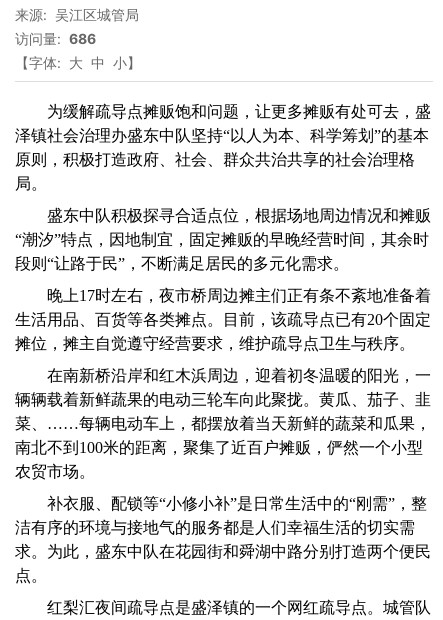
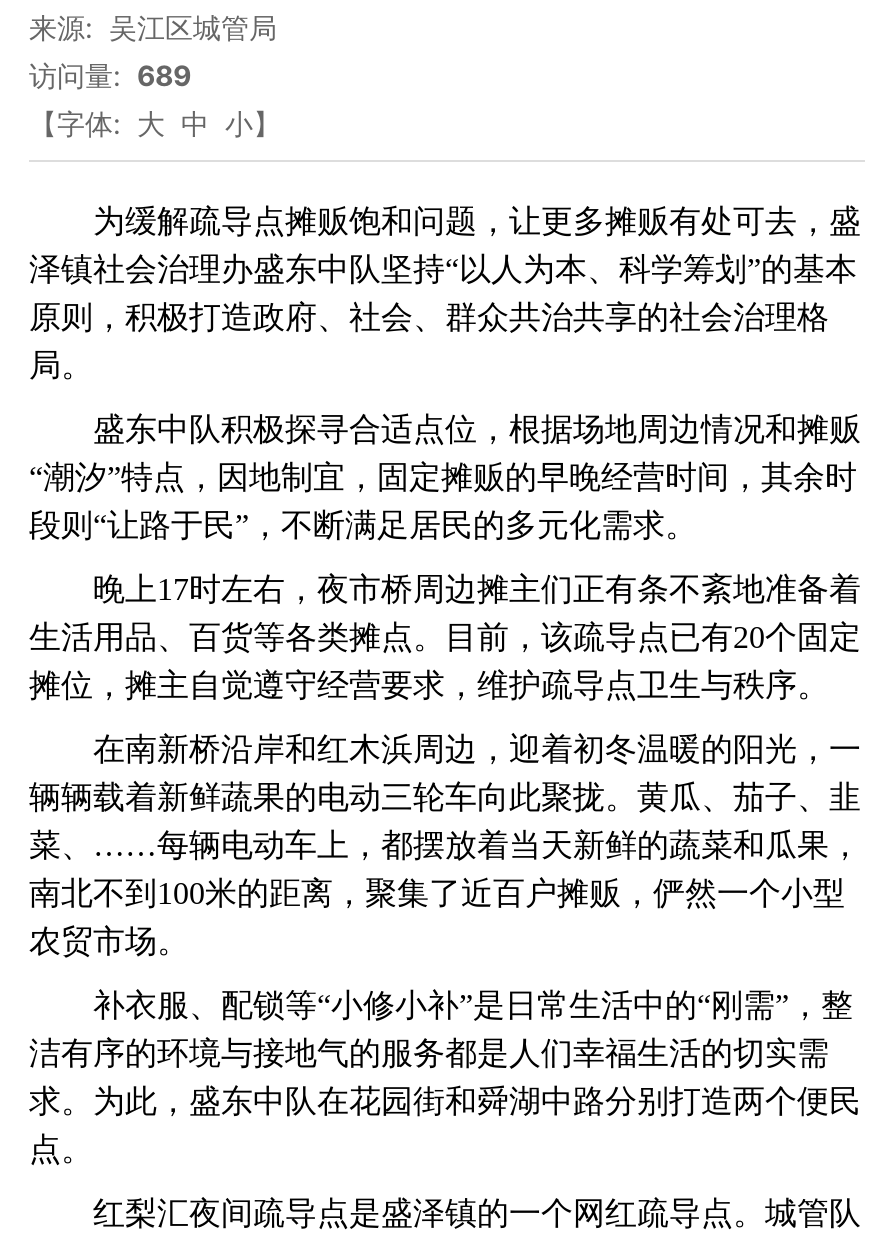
[15,30,96,47] 访问量: 686 -> [29,57,191,91] 访问量: 689

